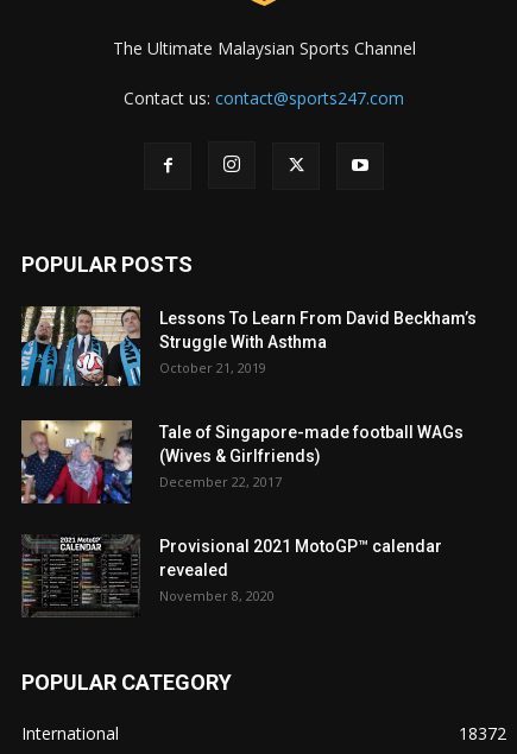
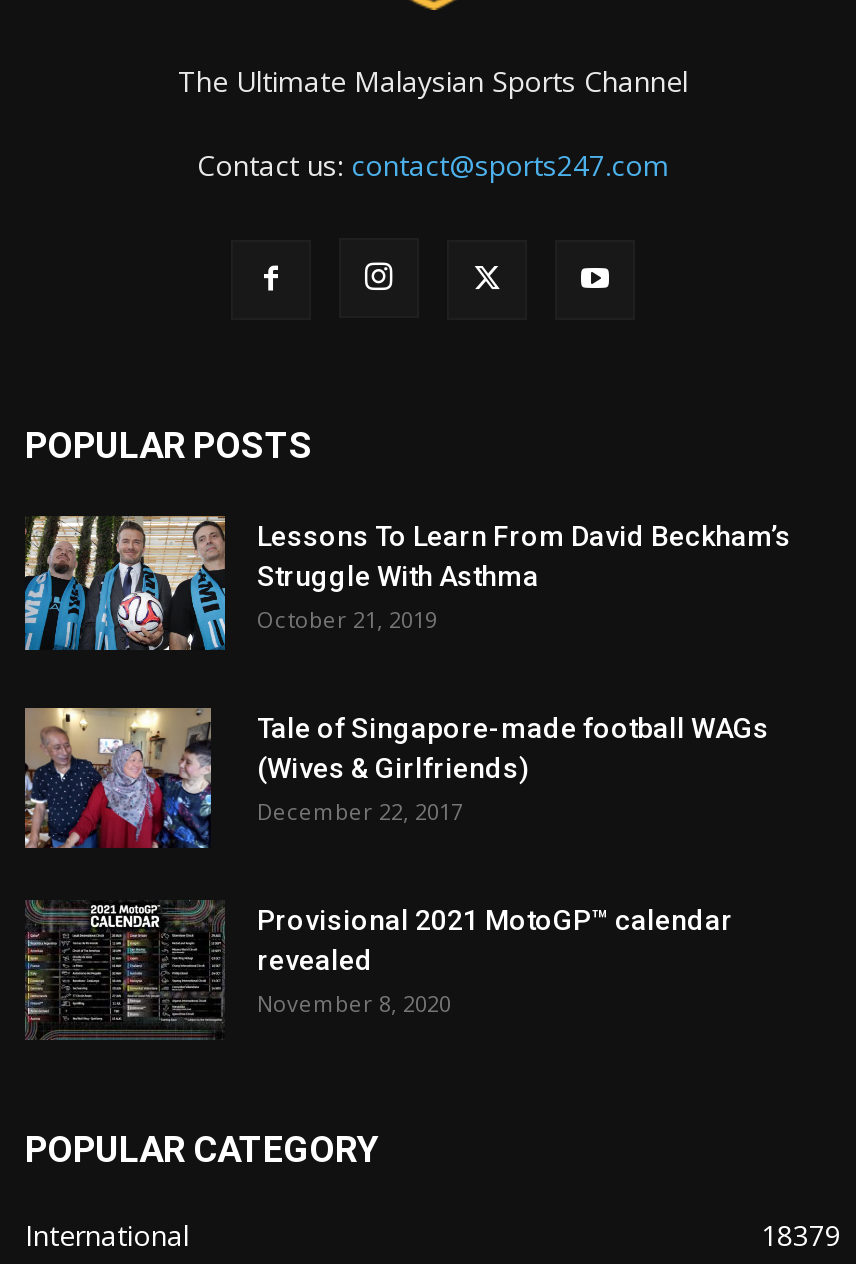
[459,722,506,745] 18372 -> [761,1216,841,1254] 18379

